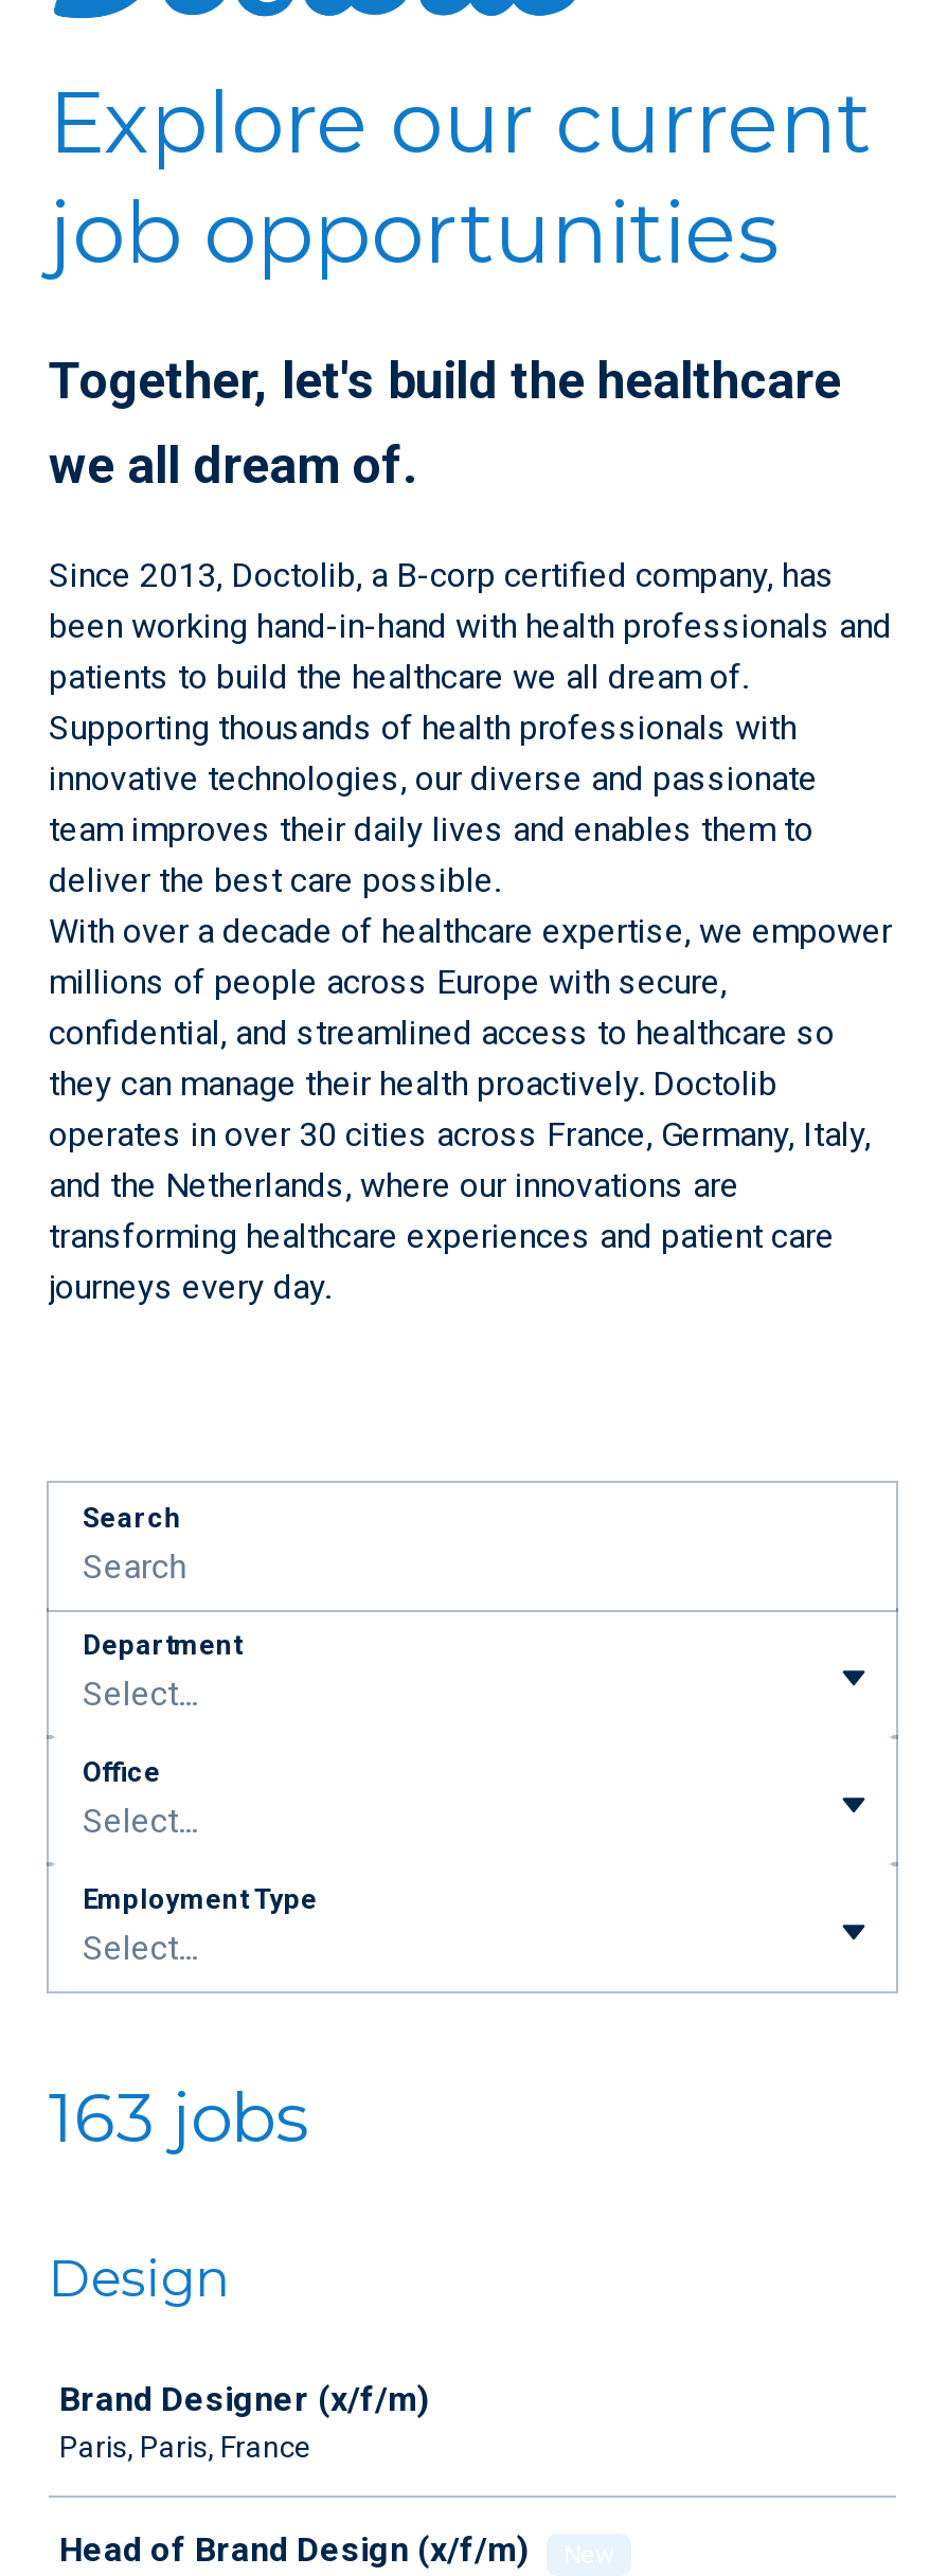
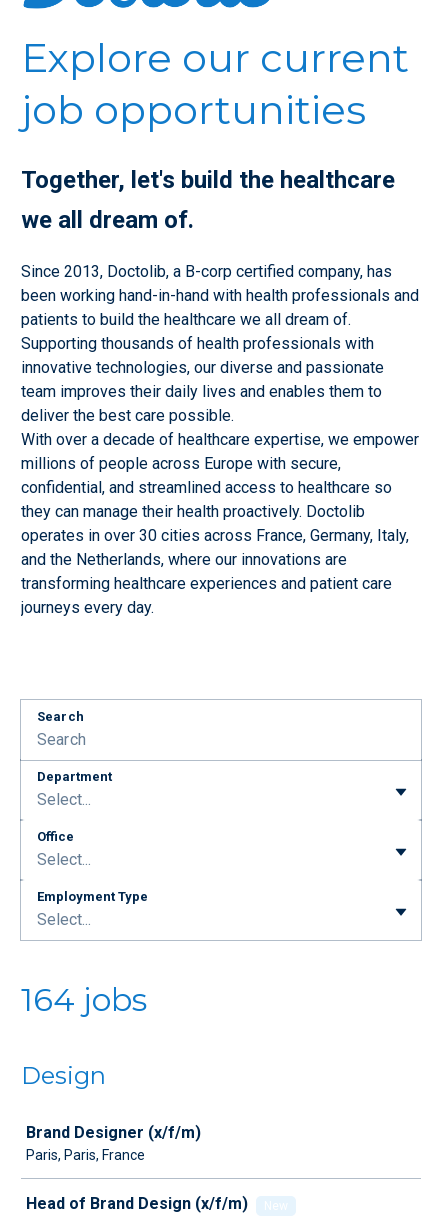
[49,2076,307,2158] 163 jobs -> [21,980,147,1019] 164 jobs

